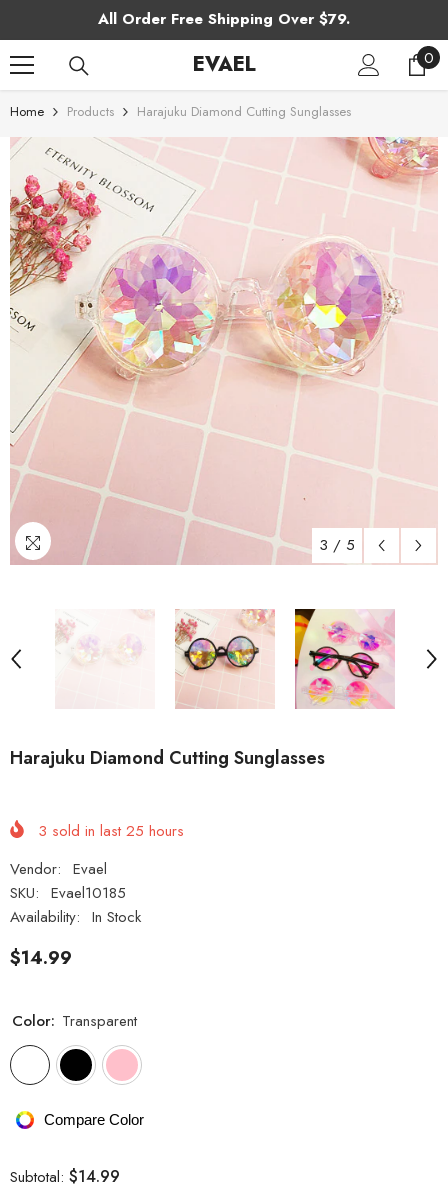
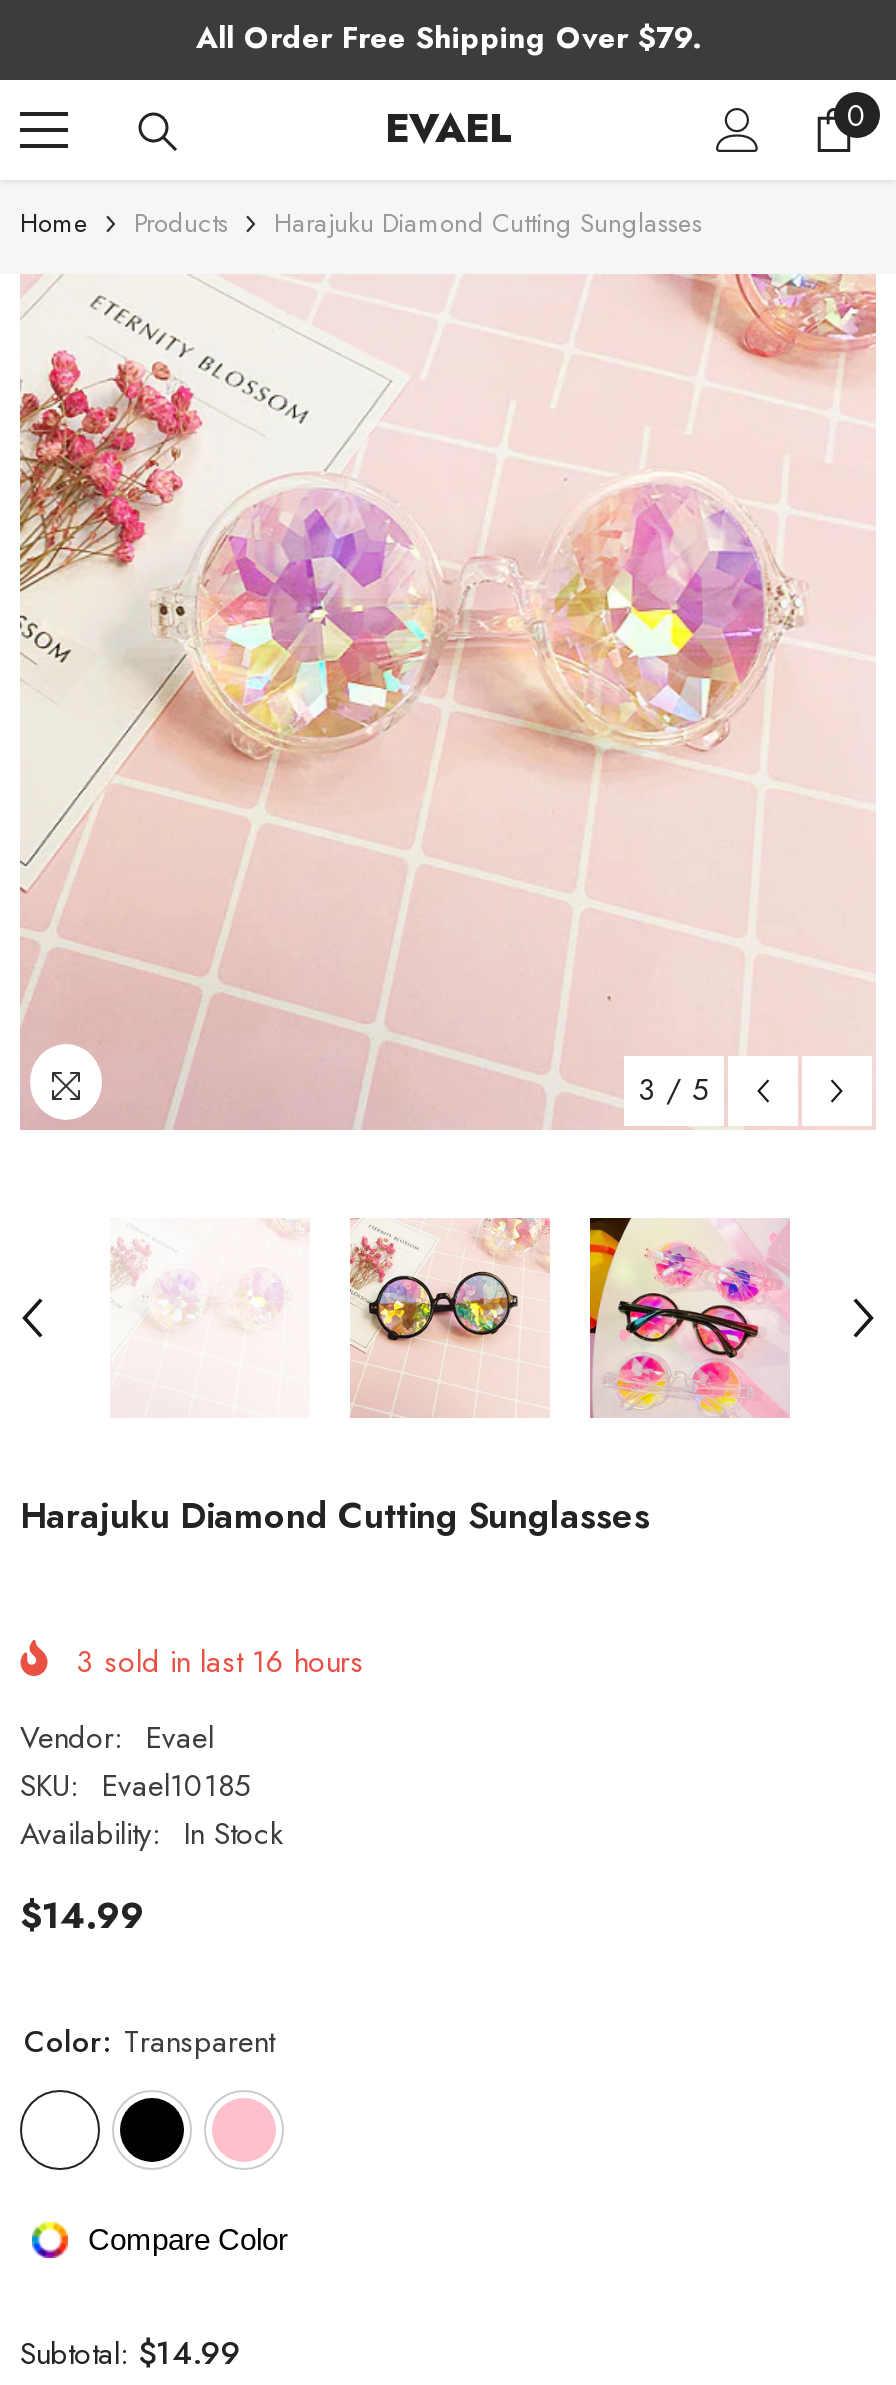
[38,819,184,841] 3 sold in last 25 hours -> [76,1639,364,1683] 3 sold in last 16 hours

